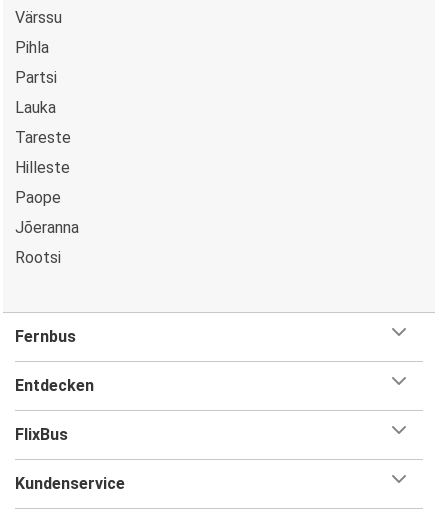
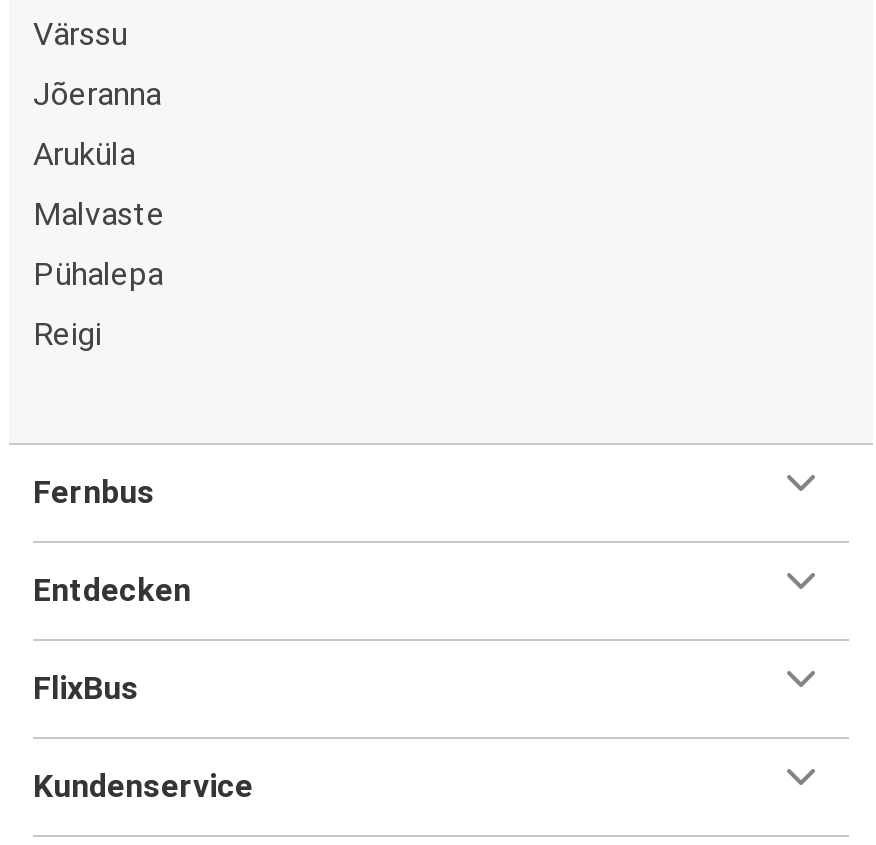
[15,37,71,206] Pihla | Partsi | Lauka | Tareste | Hilleste | Paope -> none
moved [15,217,79,236] -> [33,74,161,112]: Jõeranna
[15,247,61,266] Rootsi -> [33,134,165,352] Aruküla | Malvaste | Pühalepa | Reigi

